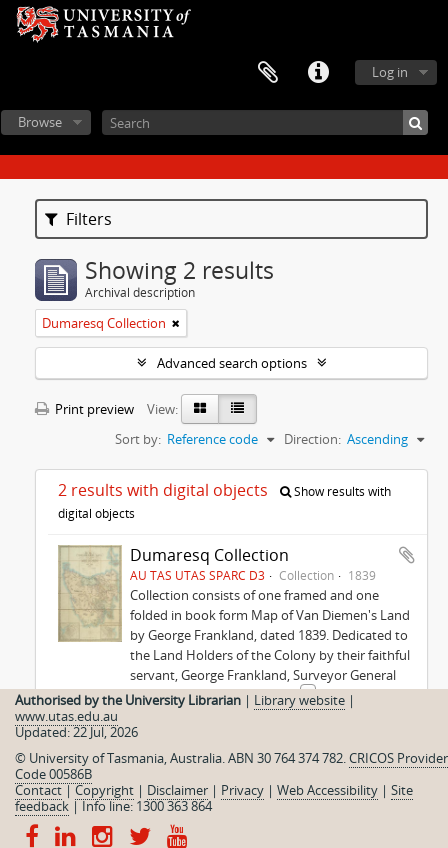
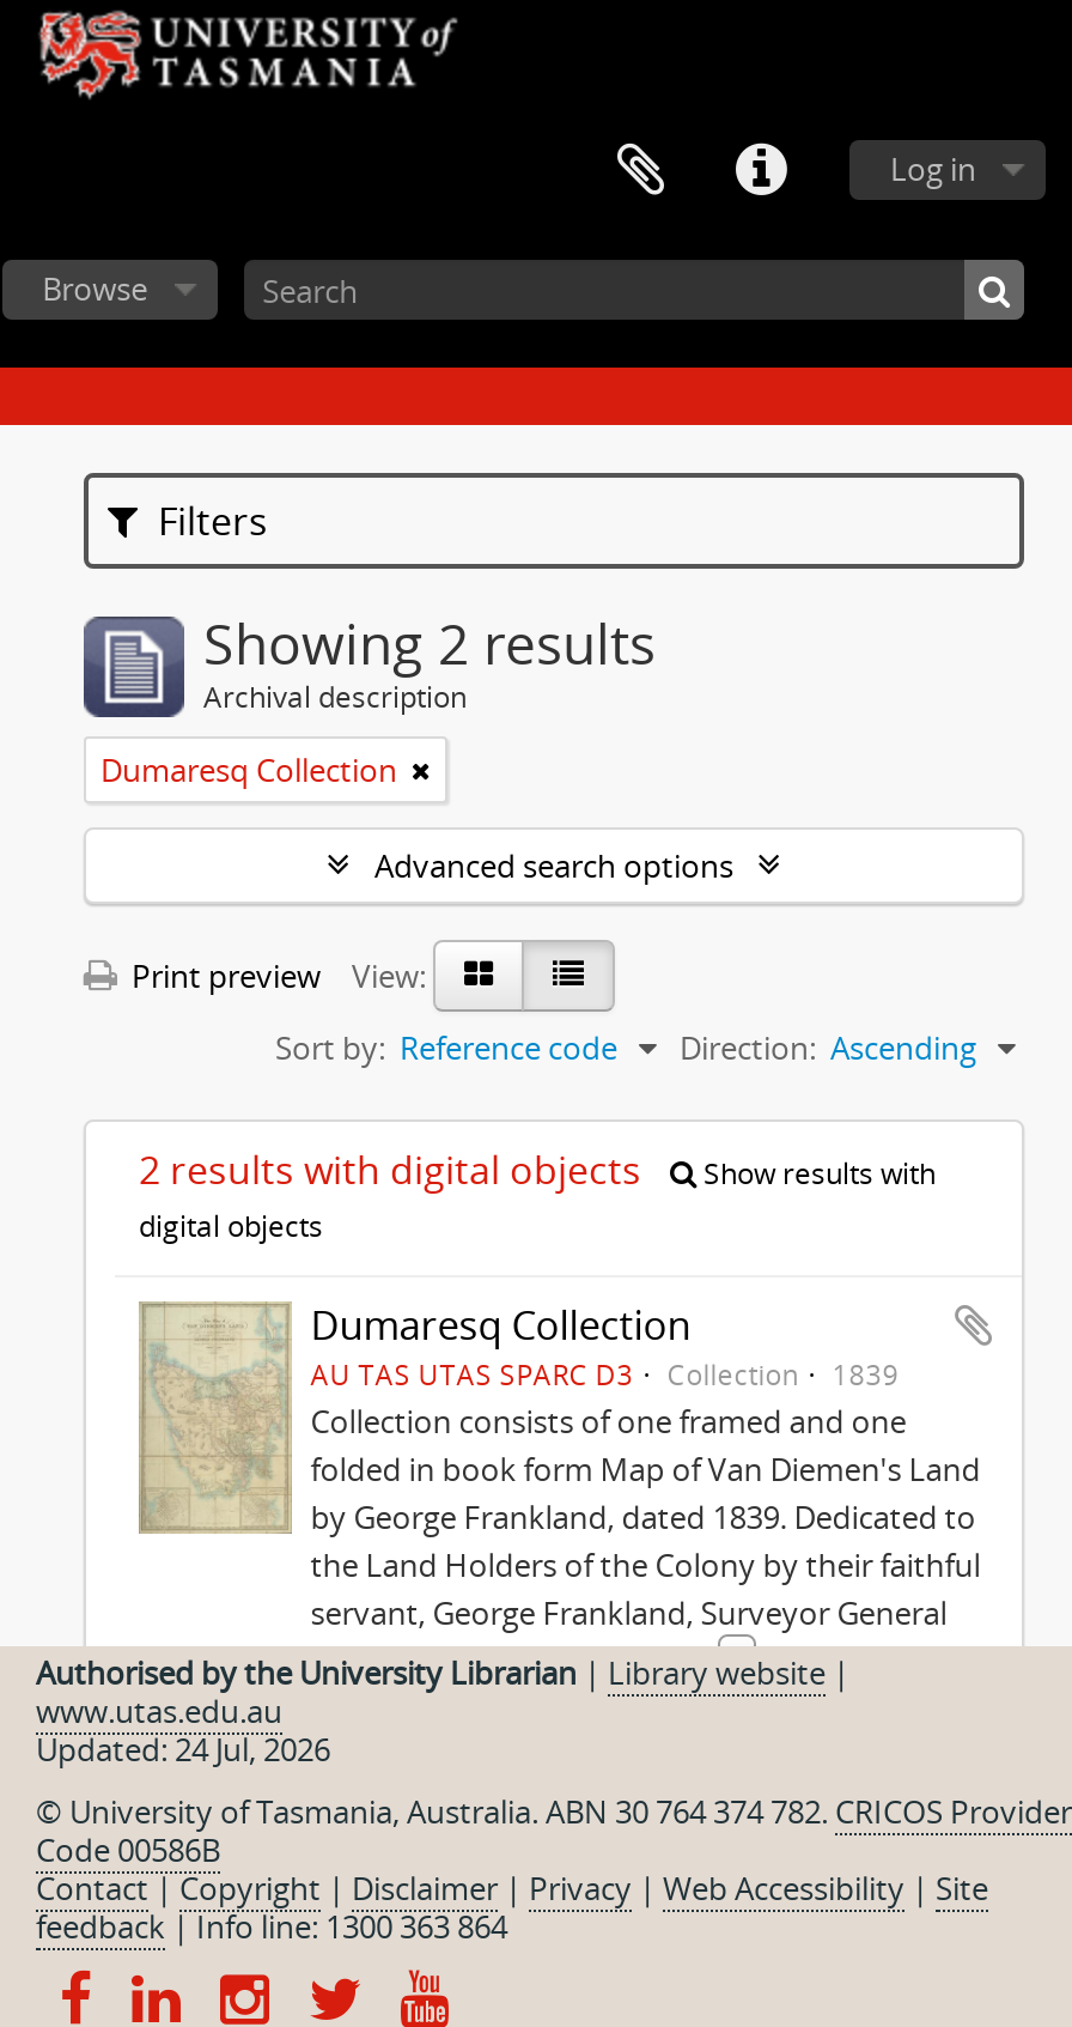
[15,723,138,741] Updated: 22 Jul, 2026 -> [36,1728,330,1771] Updated: 24 Jul, 2026

